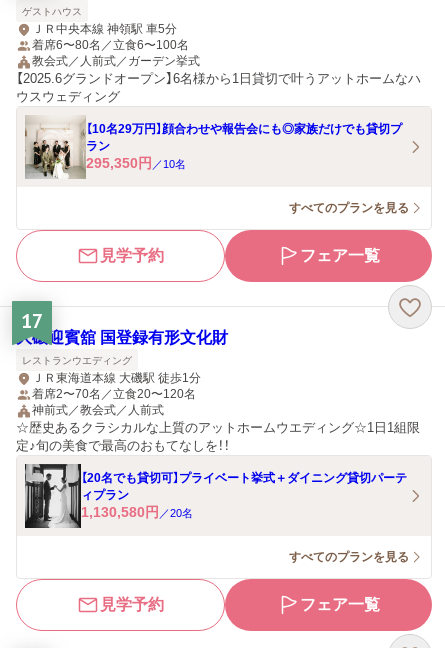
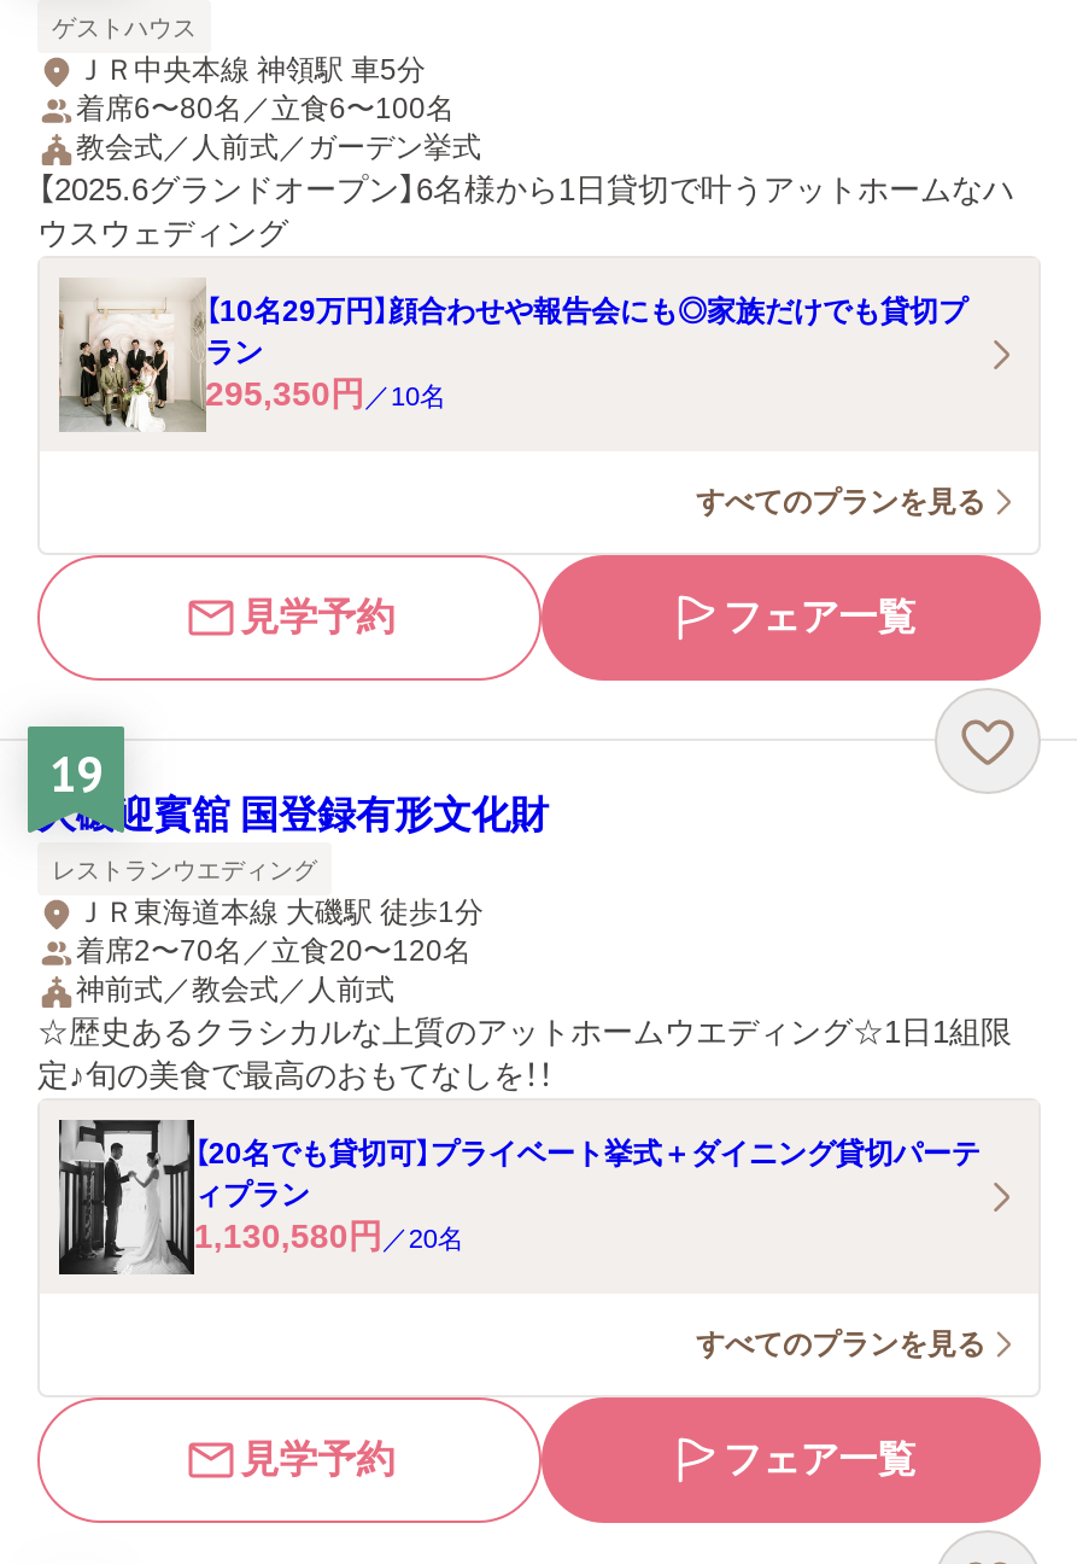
[21,308,43,334] 17 -> [49,743,103,806] 19

